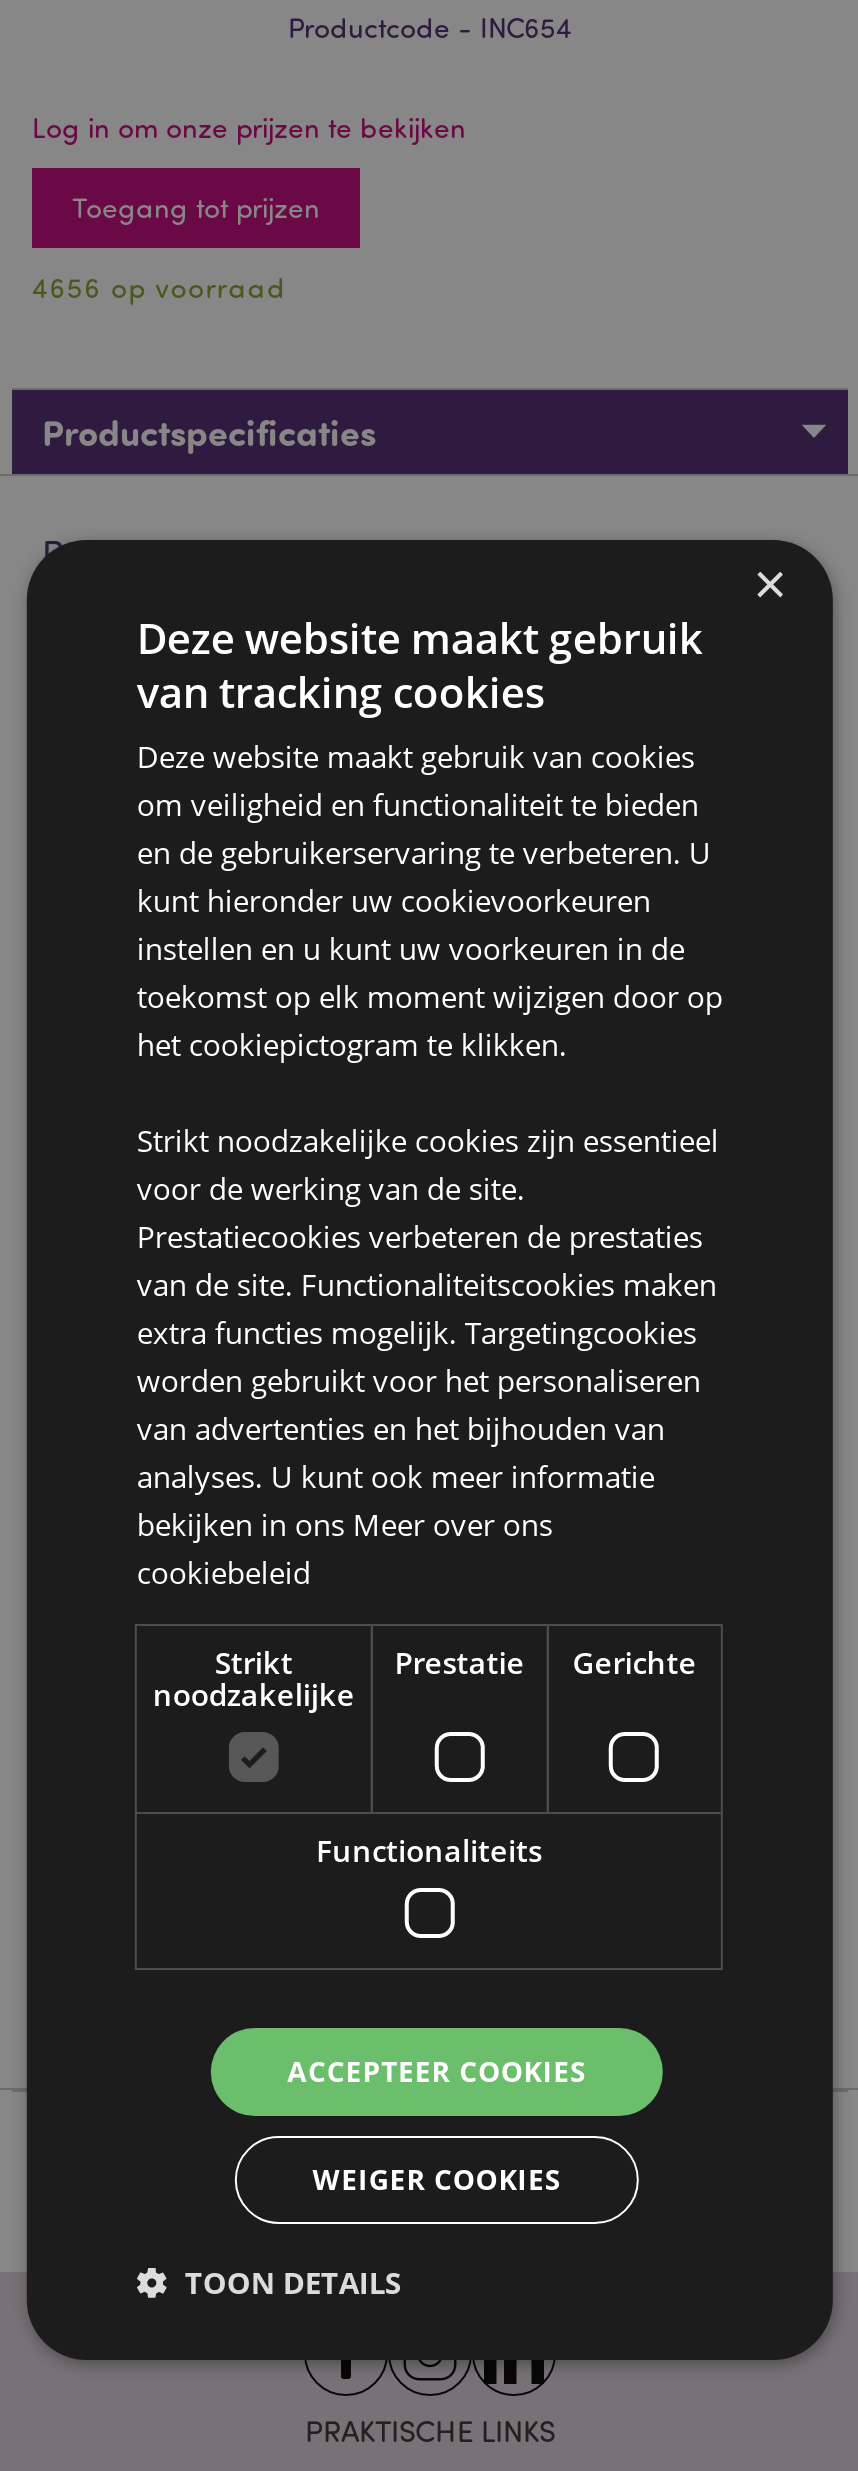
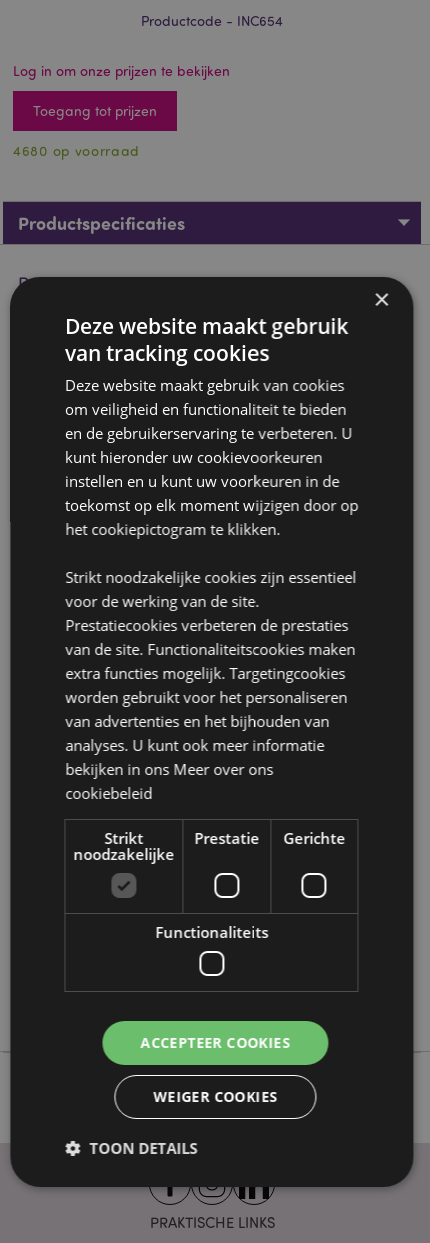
[32,270,286,304] 4656 op voorraad -> [13,142,140,159] 4680 op voorraad

